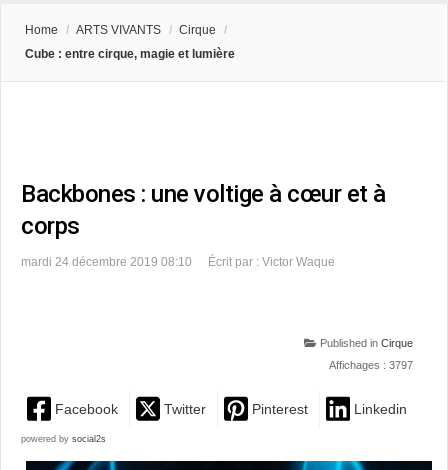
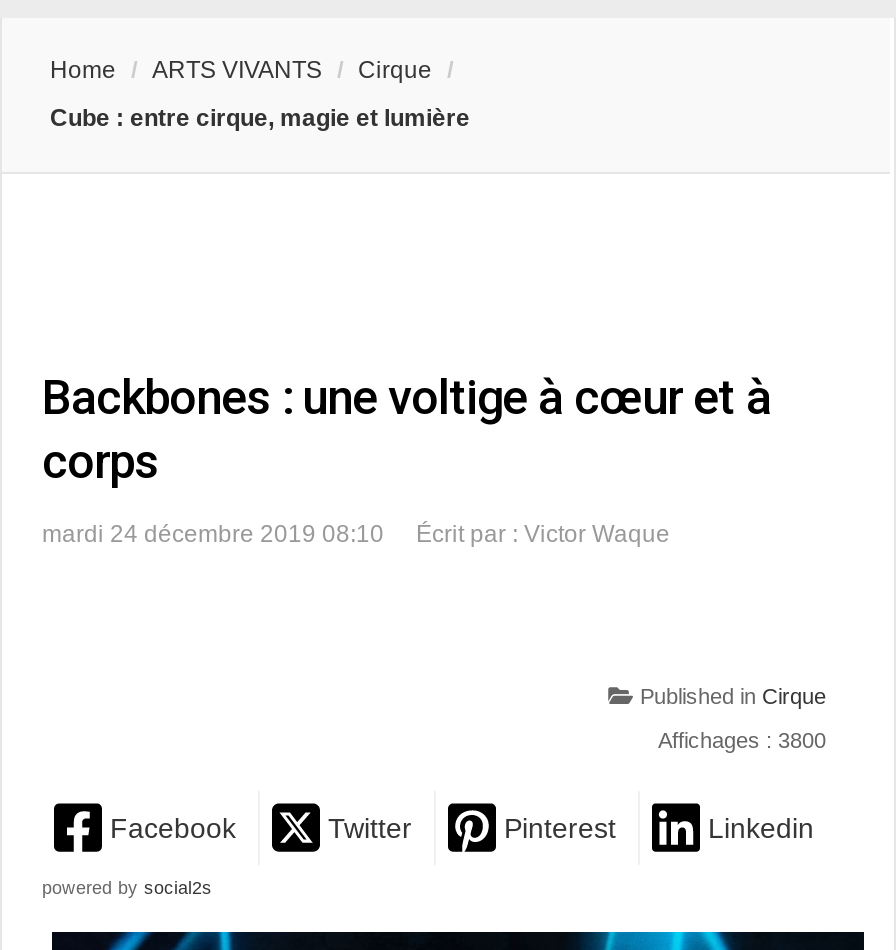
[329,359,413,371] Affichages : 3797 -> [658,729,826,753] Affichages : 3800

